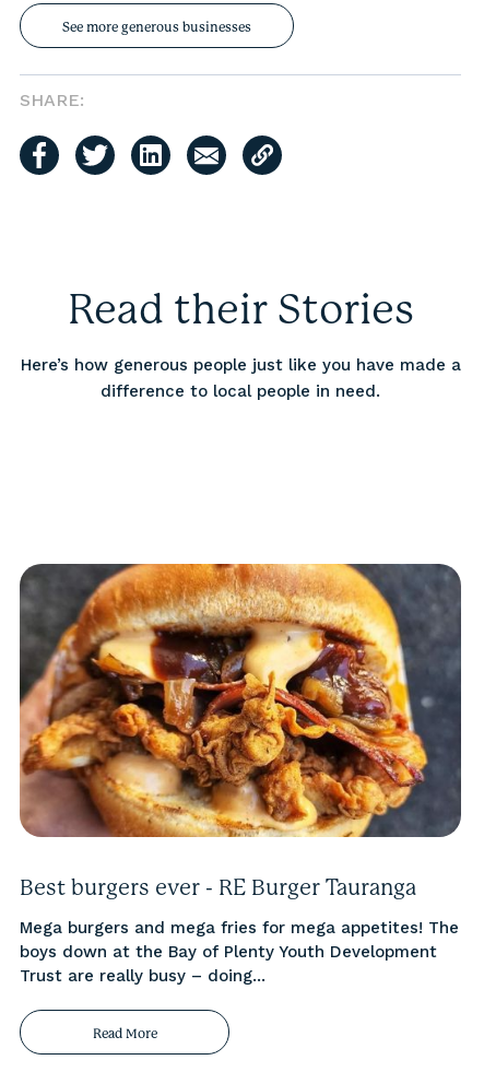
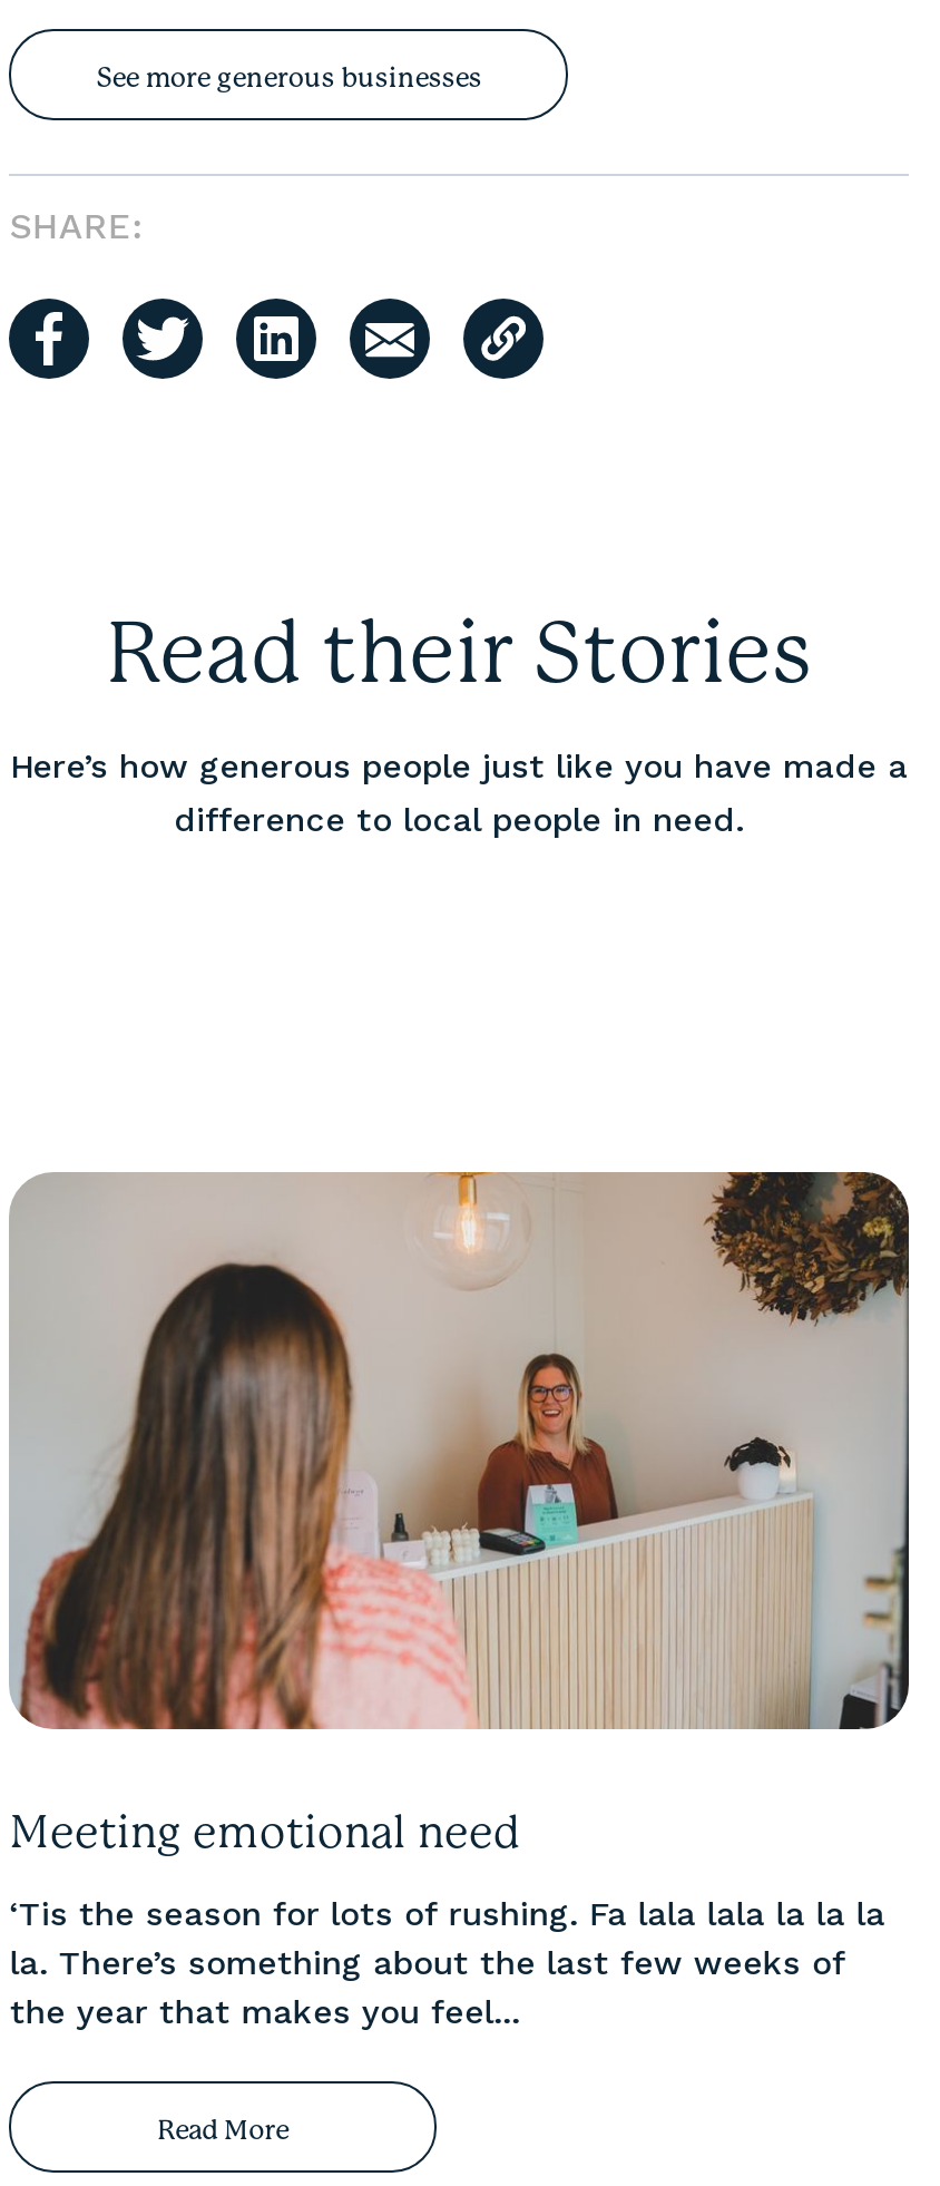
[20,563,461,900] [image] | Best burgers ever - RE Burger Tauranga -> [9,1170,909,1858] [image] | Meeting emotional need
[20,918,459,986] Mega burgers and mega fries for mega appetites! The | boys down at the Bay of Plenty Youth Development | Trust are really busy – doing... -> [10,1894,885,2032] ‘Tis the season for lots of rushing. Fa lala lala la la la | la. There’s something about the last few weeks of | the year that makes you feel...

